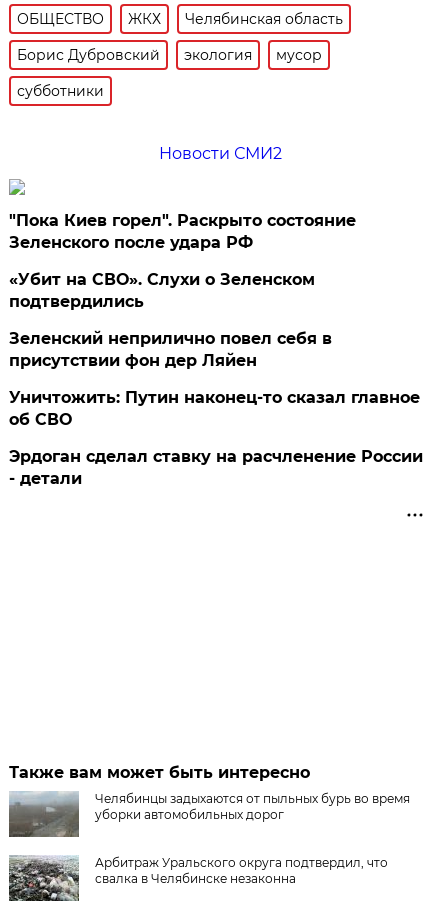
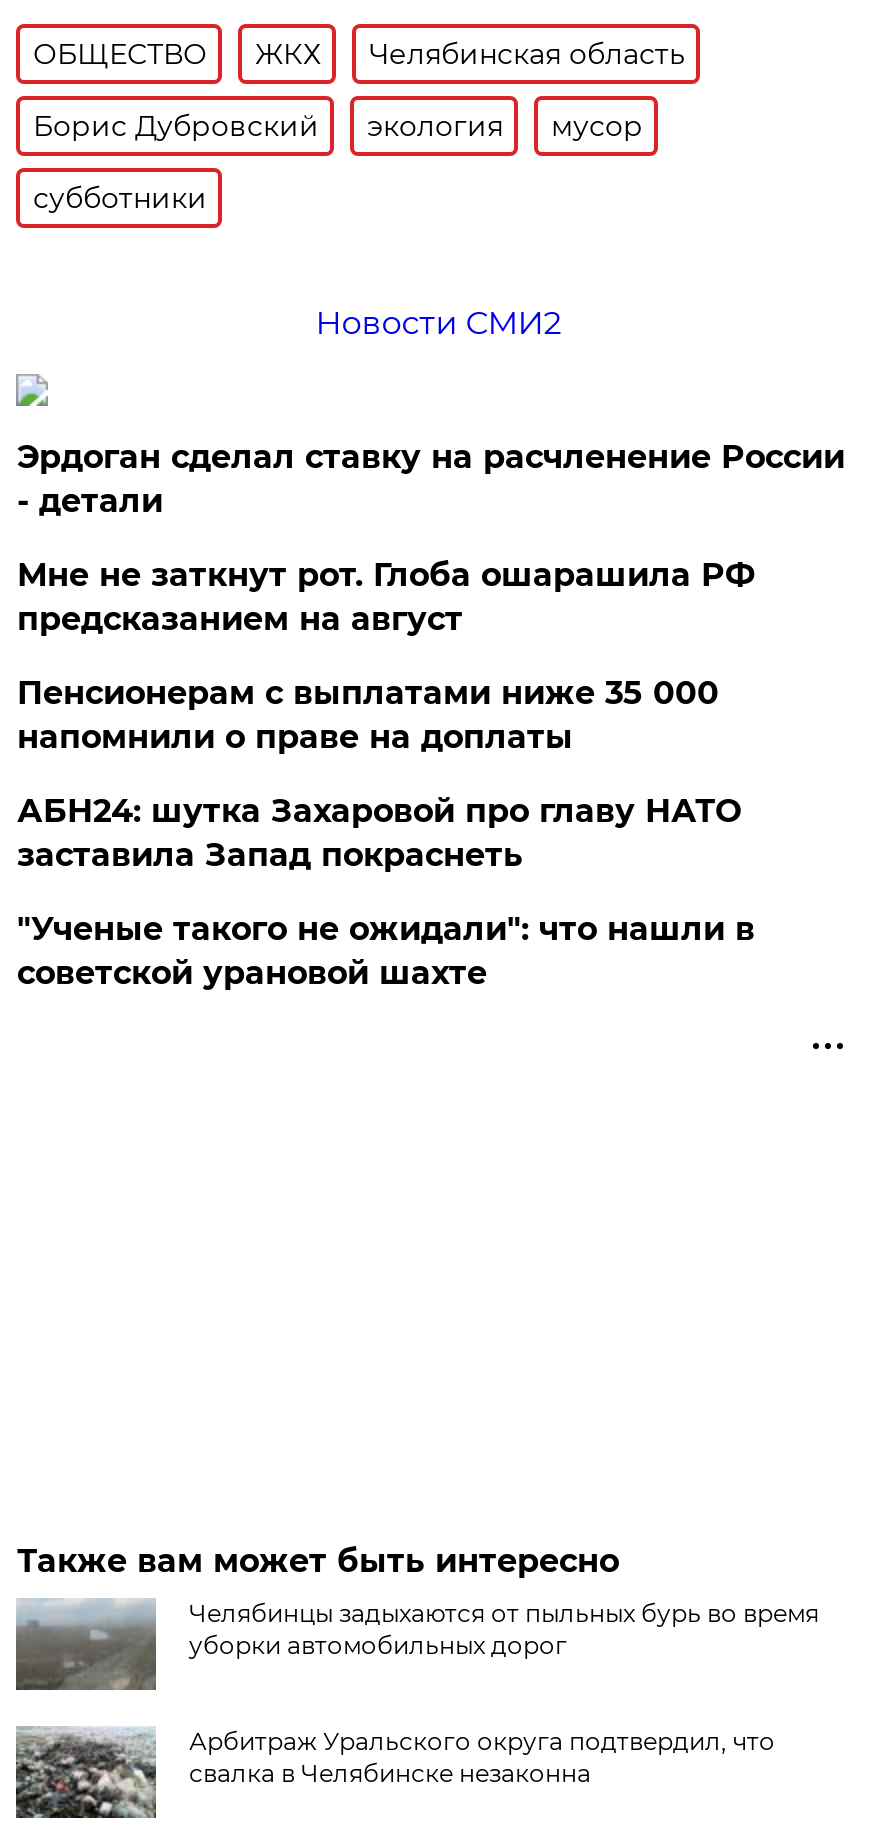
[9,211,420,429] "Пока Киев горел". Раскрыто состояние | Зеленского после удара РФ | «Убит на СВО». Слухи о Зеленском | подтвердились | Зеленский неприлично повел cебя в | присутствии фон дер Ляйен | Уничтожить: Путин наконец-то сказал главное | об СВО -> none
moved [9,447,423,488] -> [17,438,845,520]: Эрдоган сделал ставку на расчленение России | - детали
none -> [17,556,755,992] Мне не заткнут рот. Глоба ошарашила РФ | предсказанием на август | Пенсионерам с выплатами ниже 35 000 | напомнили о праве на доплаты | АБН24: шутка Захаровой про главу НАТО | заставила Запад покраснеть | "Ученые такого не ожидали": что нашли в | советской урановой шахте

